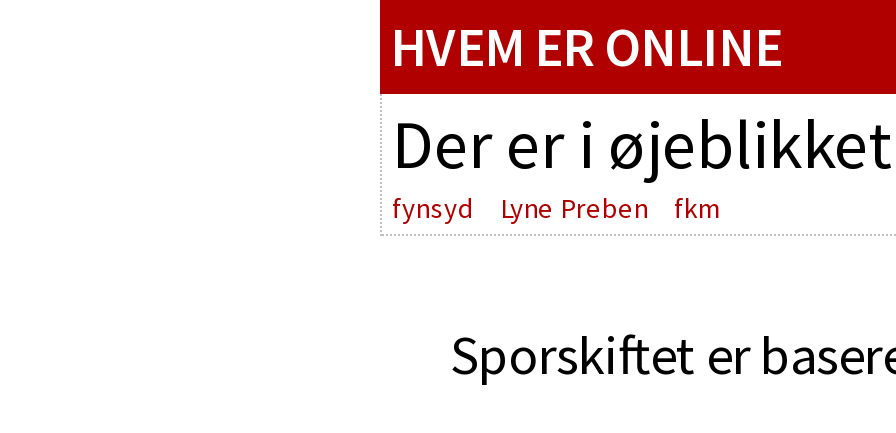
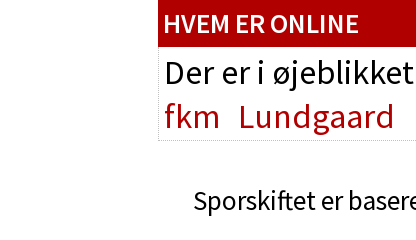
[392,190,720,226] fynsyd | Lyne Preben | fkm -> [164,94,395,137] fkm Lundgaard

